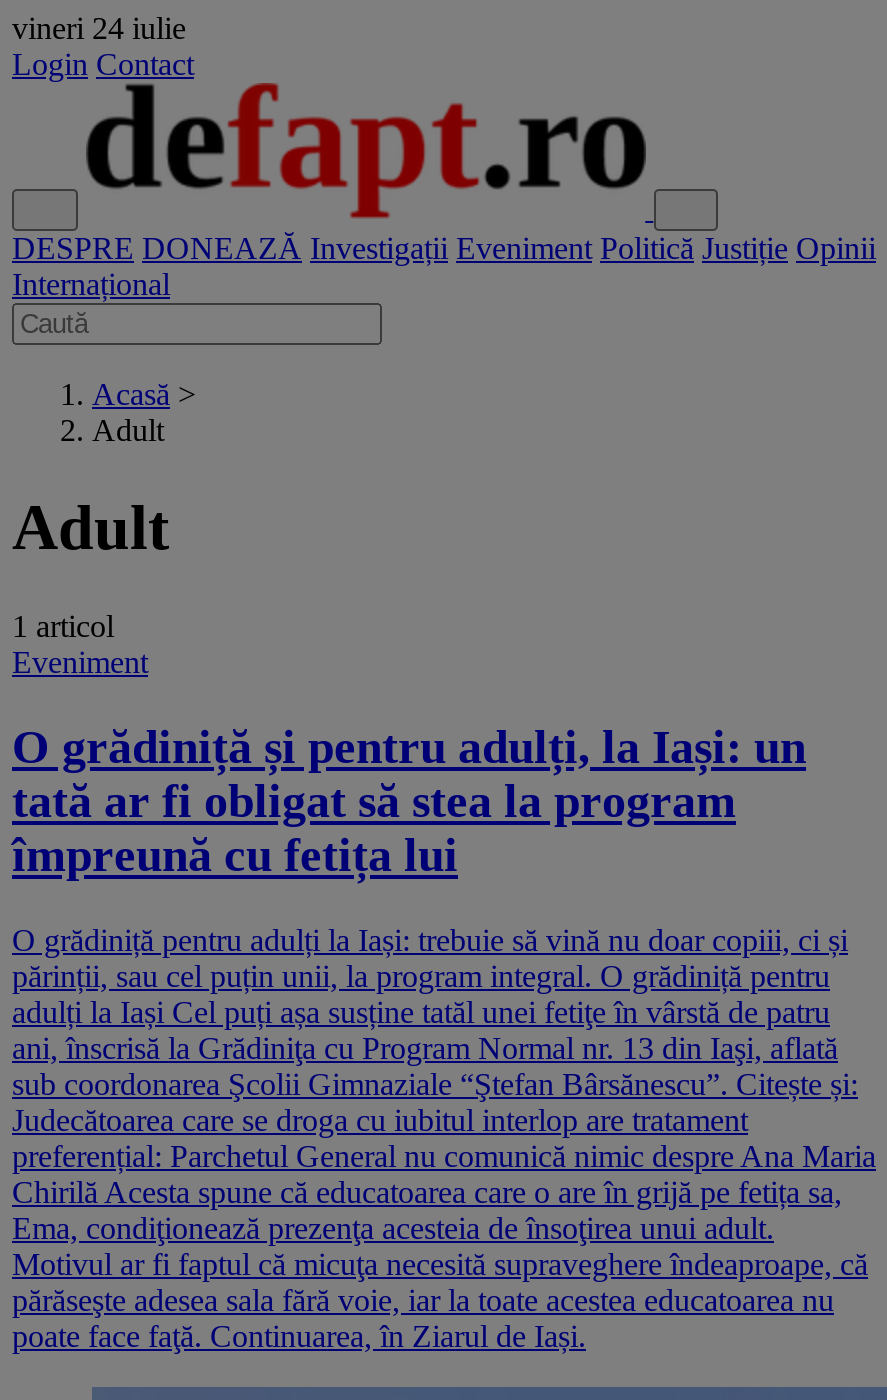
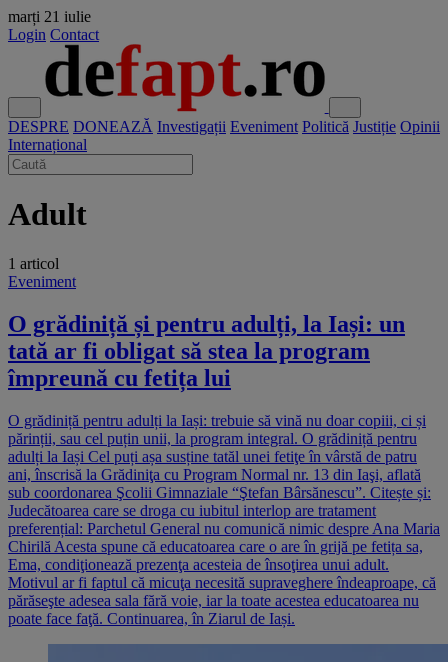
[12,11,186,45] vineri 24 iulie -> [8,8,91,25] marți 21 iulie
[92,377,196,447] Acasă > | Adult -> none

